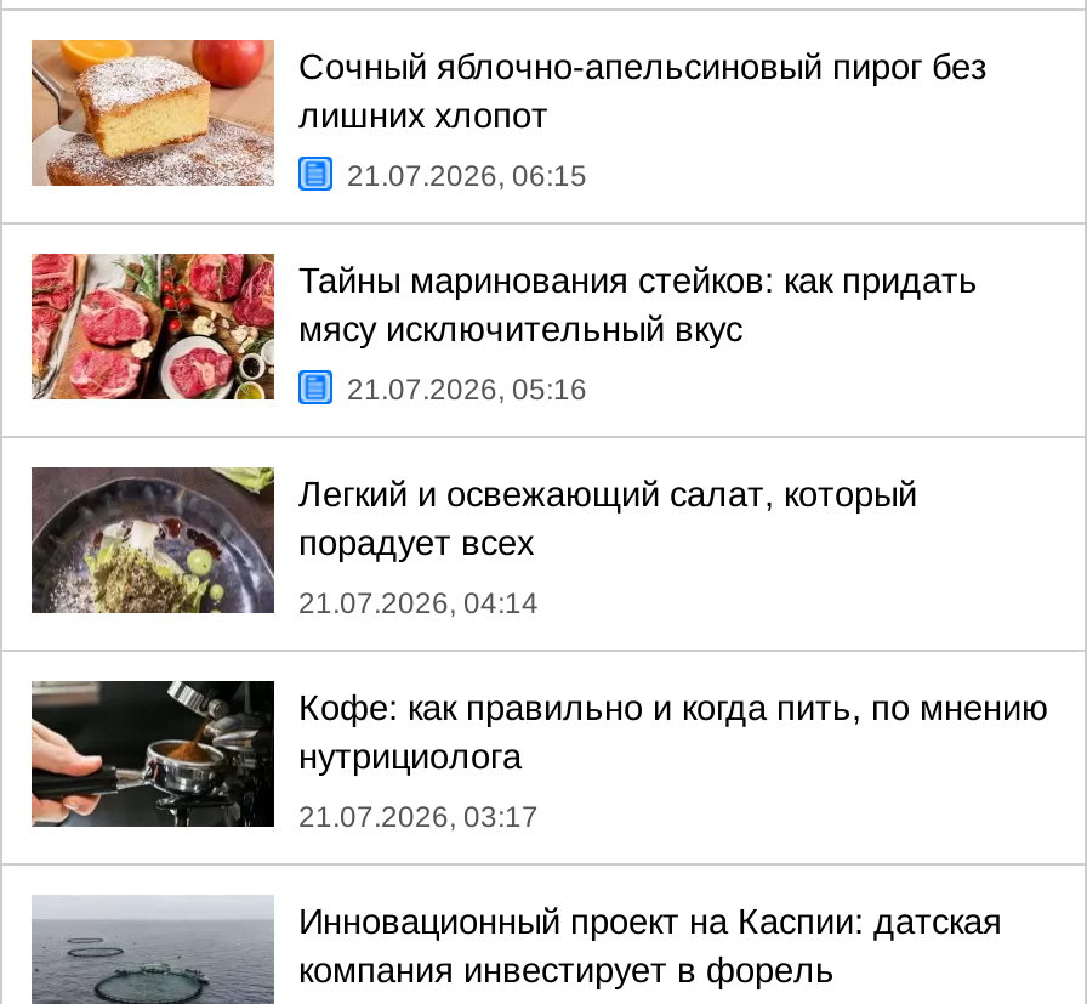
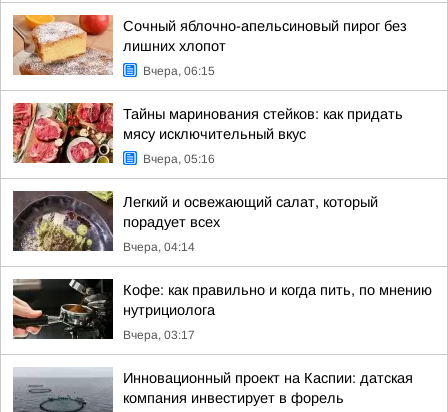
[347,159,587,193] 21.07.2026, 06:15 -> [143,64,215,78] Вчера, 06:15
[347,373,587,407] 21.07.2026, 05:16 -> [143,152,215,166] Вчера, 05:16
[298,586,539,620] 21.07.2026, 04:14 -> [123,240,195,254] Вчера, 04:14
[298,800,539,834] 21.07.2026, 03:17 -> [123,328,195,342] Вчера, 03:17

